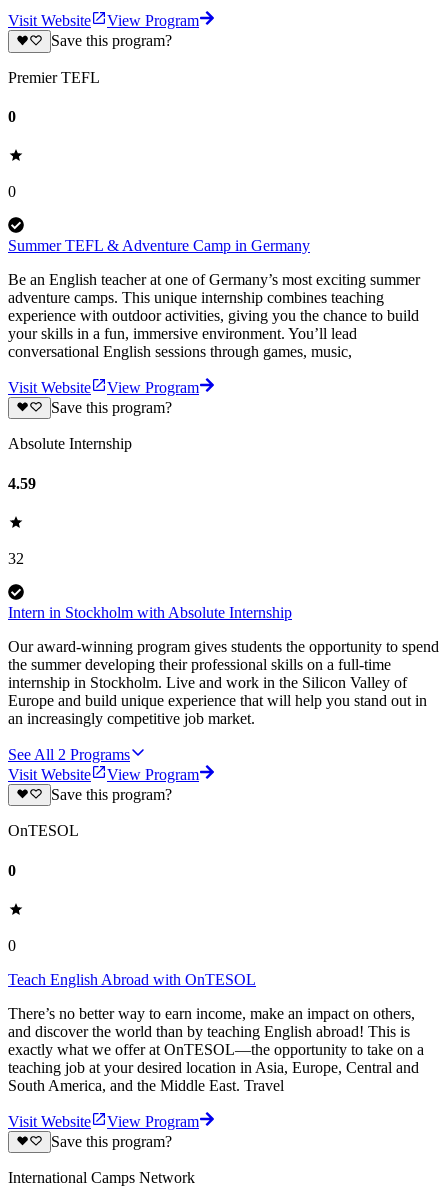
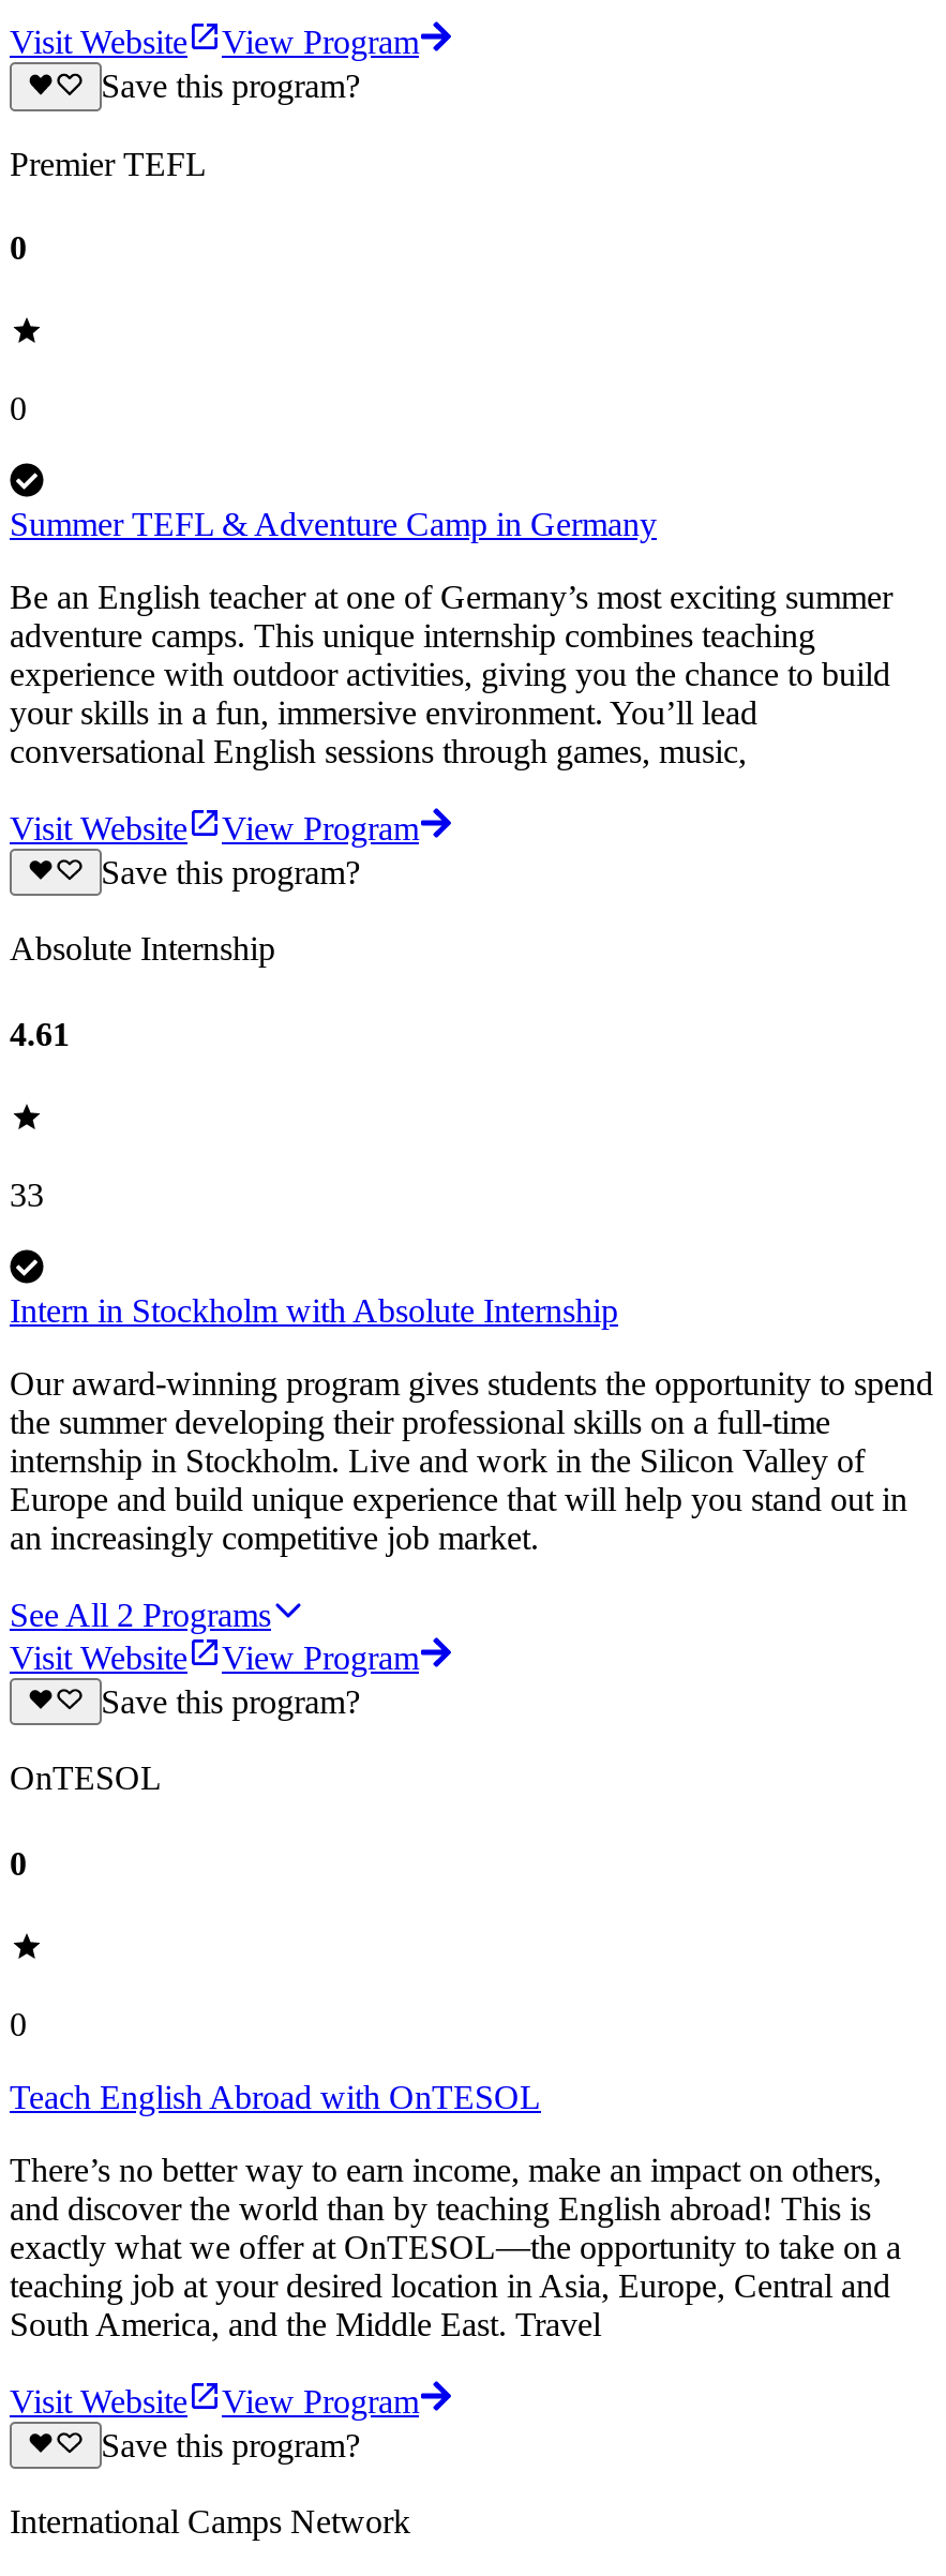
[8,475,36,492] 4.59 -> [10,1015,70,1052] 4.61
[8,550,24,567] 32 -> [10,1177,44,1213] 33

